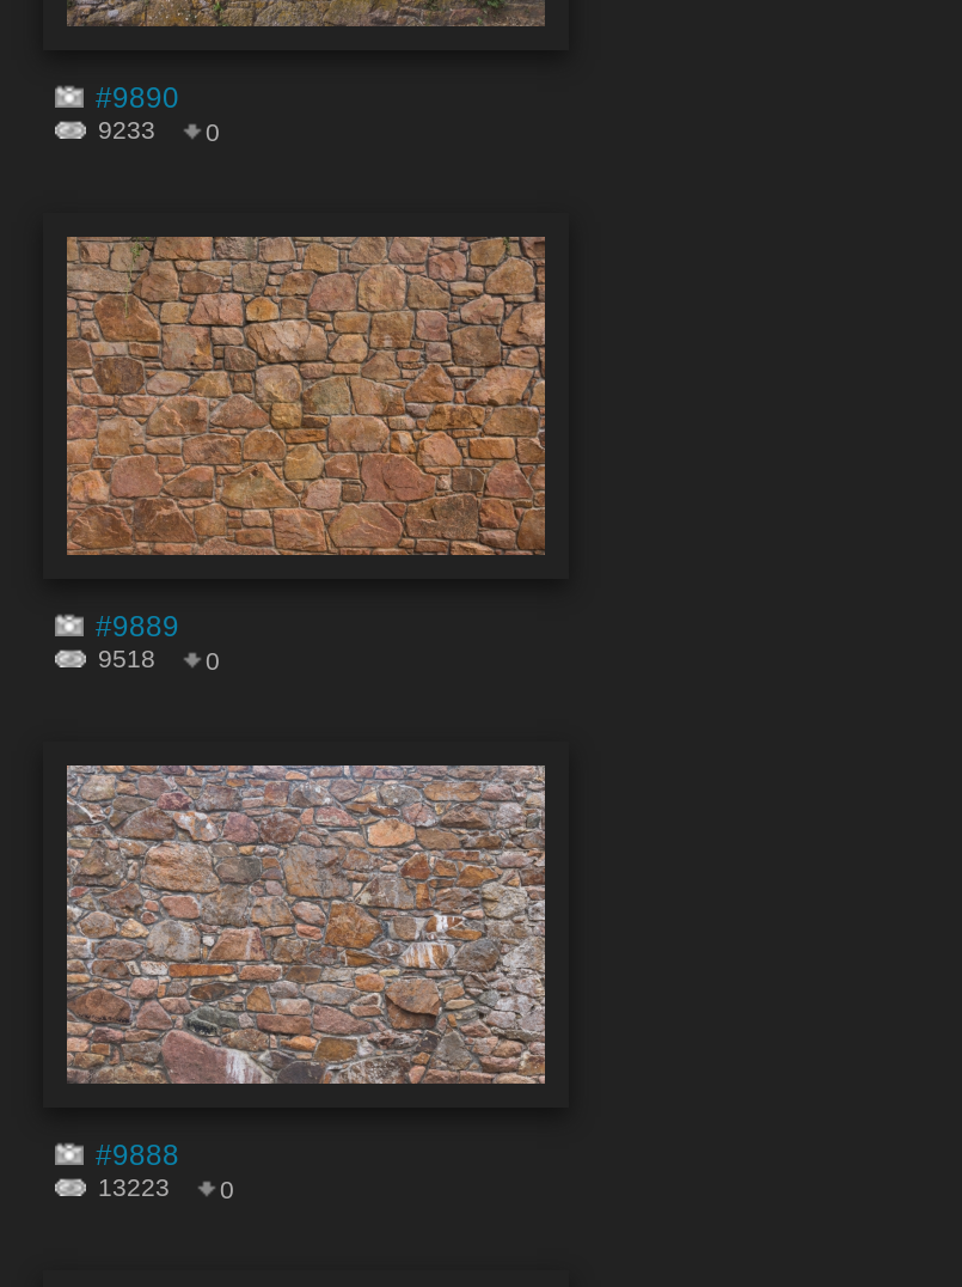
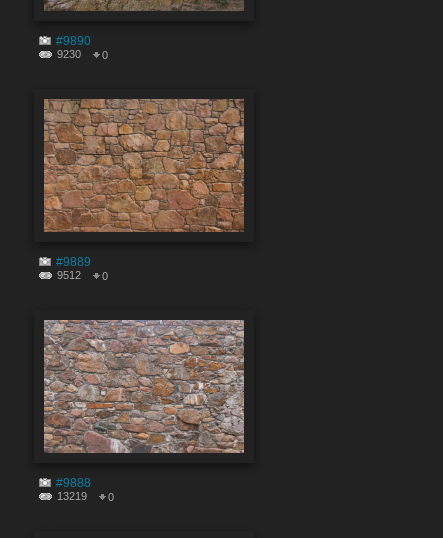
[98,115,220,146] 9233 0 -> [57,48,108,61] 9230 0
[98,643,220,675] 9518 0 -> [57,269,108,282] 9512 0
[98,1172,234,1203] 13223 0 -> [57,490,114,503] 13219 0

